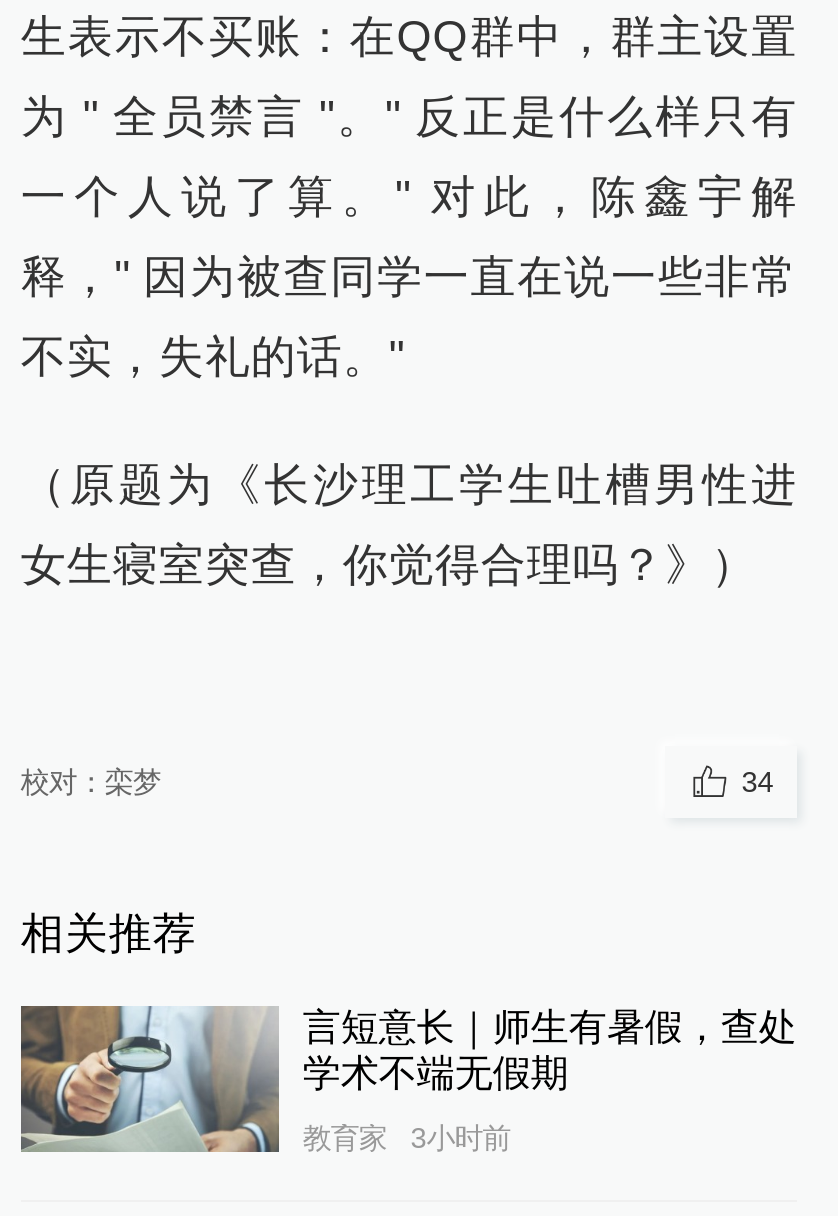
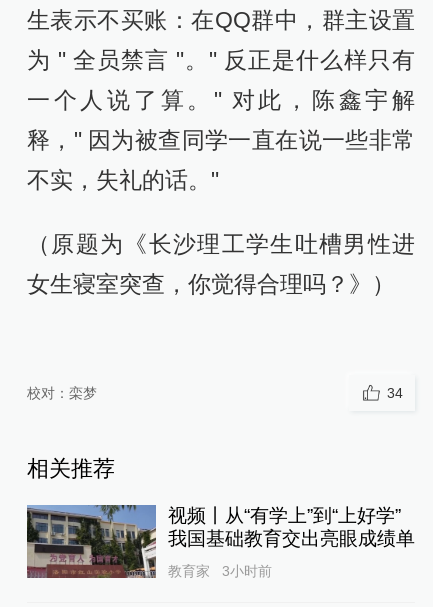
[19,1004,797,1154] [image] | 言短意长｜师生有暑假，查处 | 学术不端无假期 -> [26,504,415,578] [image] | 视频丨从“有学上”到“上好学” | 我国基础教育交出亮眼成绩单

